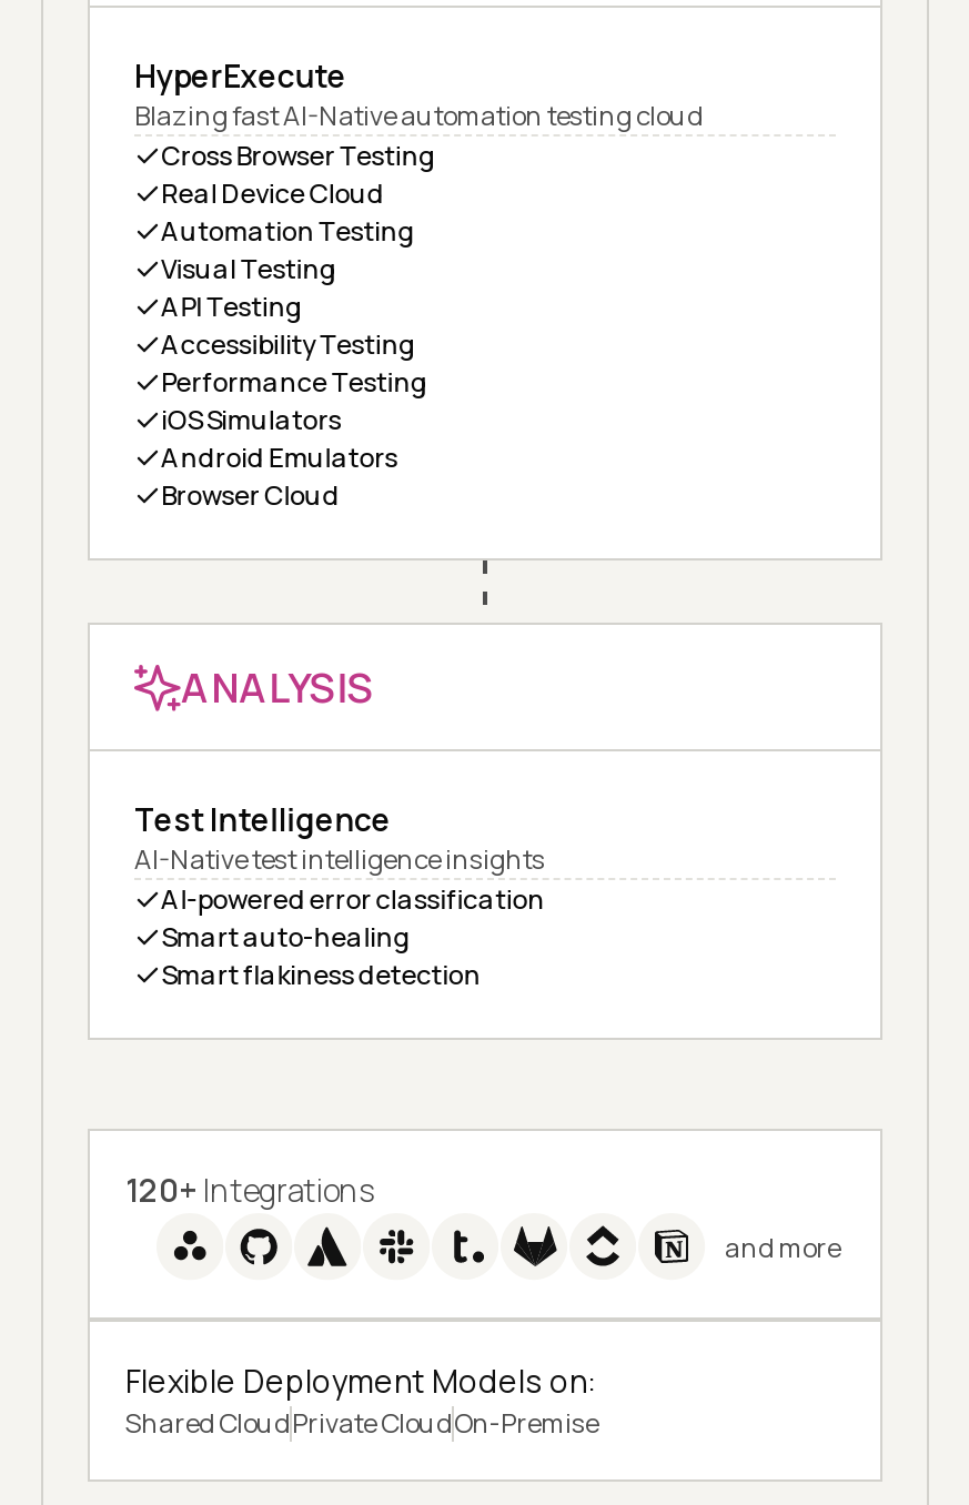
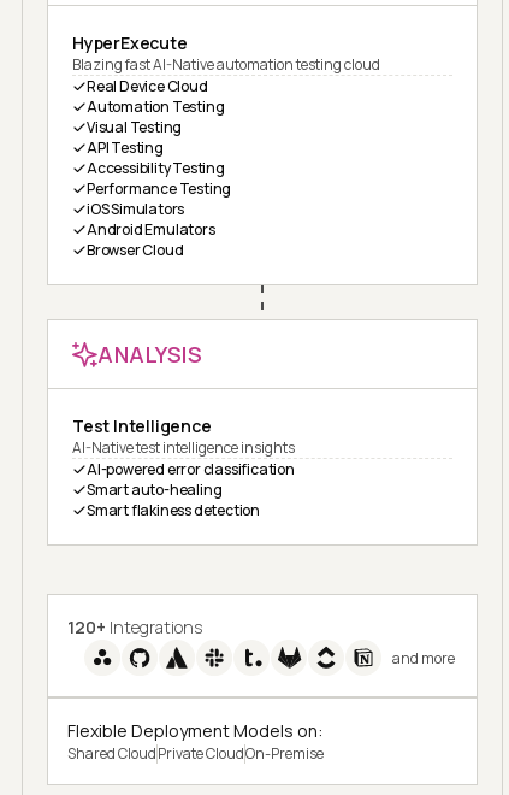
[161,137,436,175] Cross Browser Testing -> none

